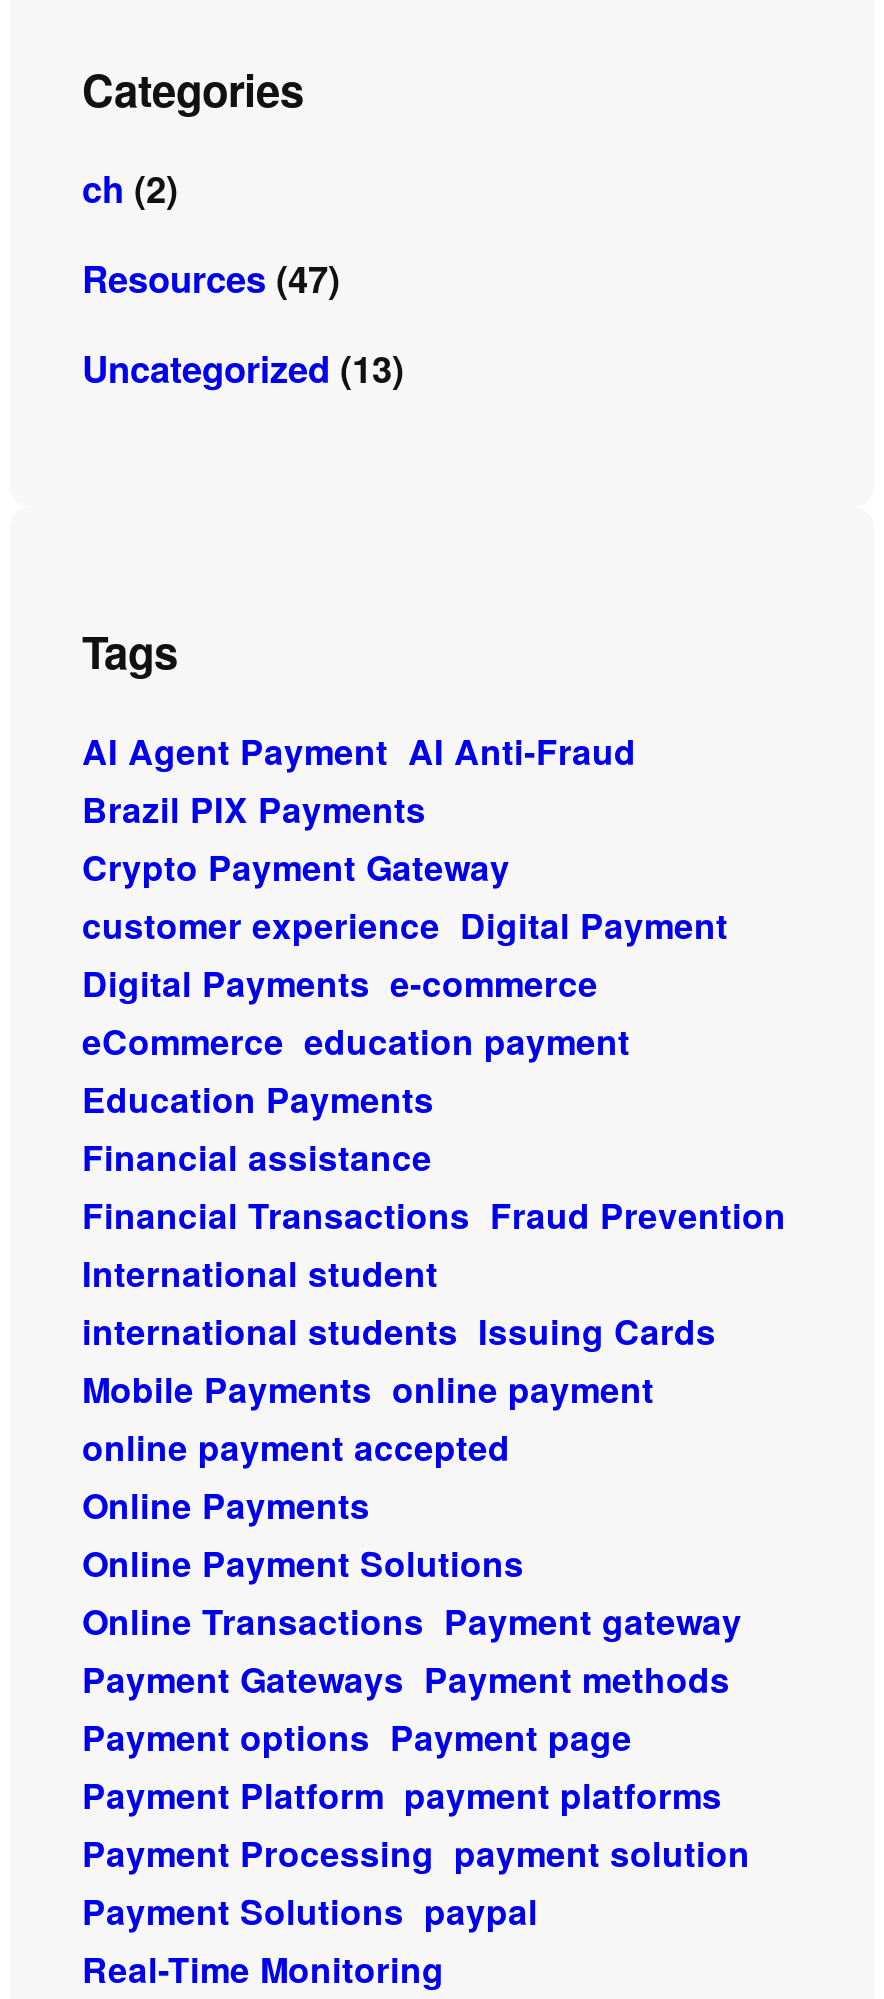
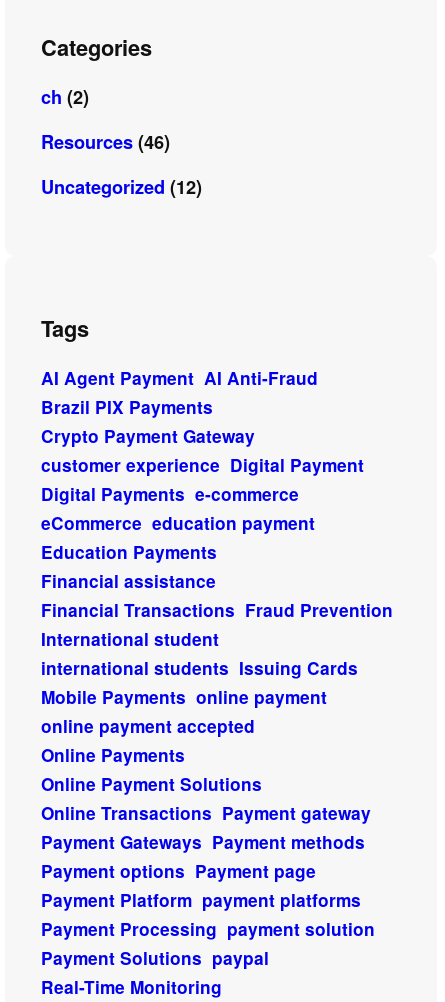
[82,253,340,305] Resources (47) -> [41,129,170,155] Resources (46)
[82,343,404,395] Uncategorized (13) -> [41,174,202,200] Uncategorized (12)

